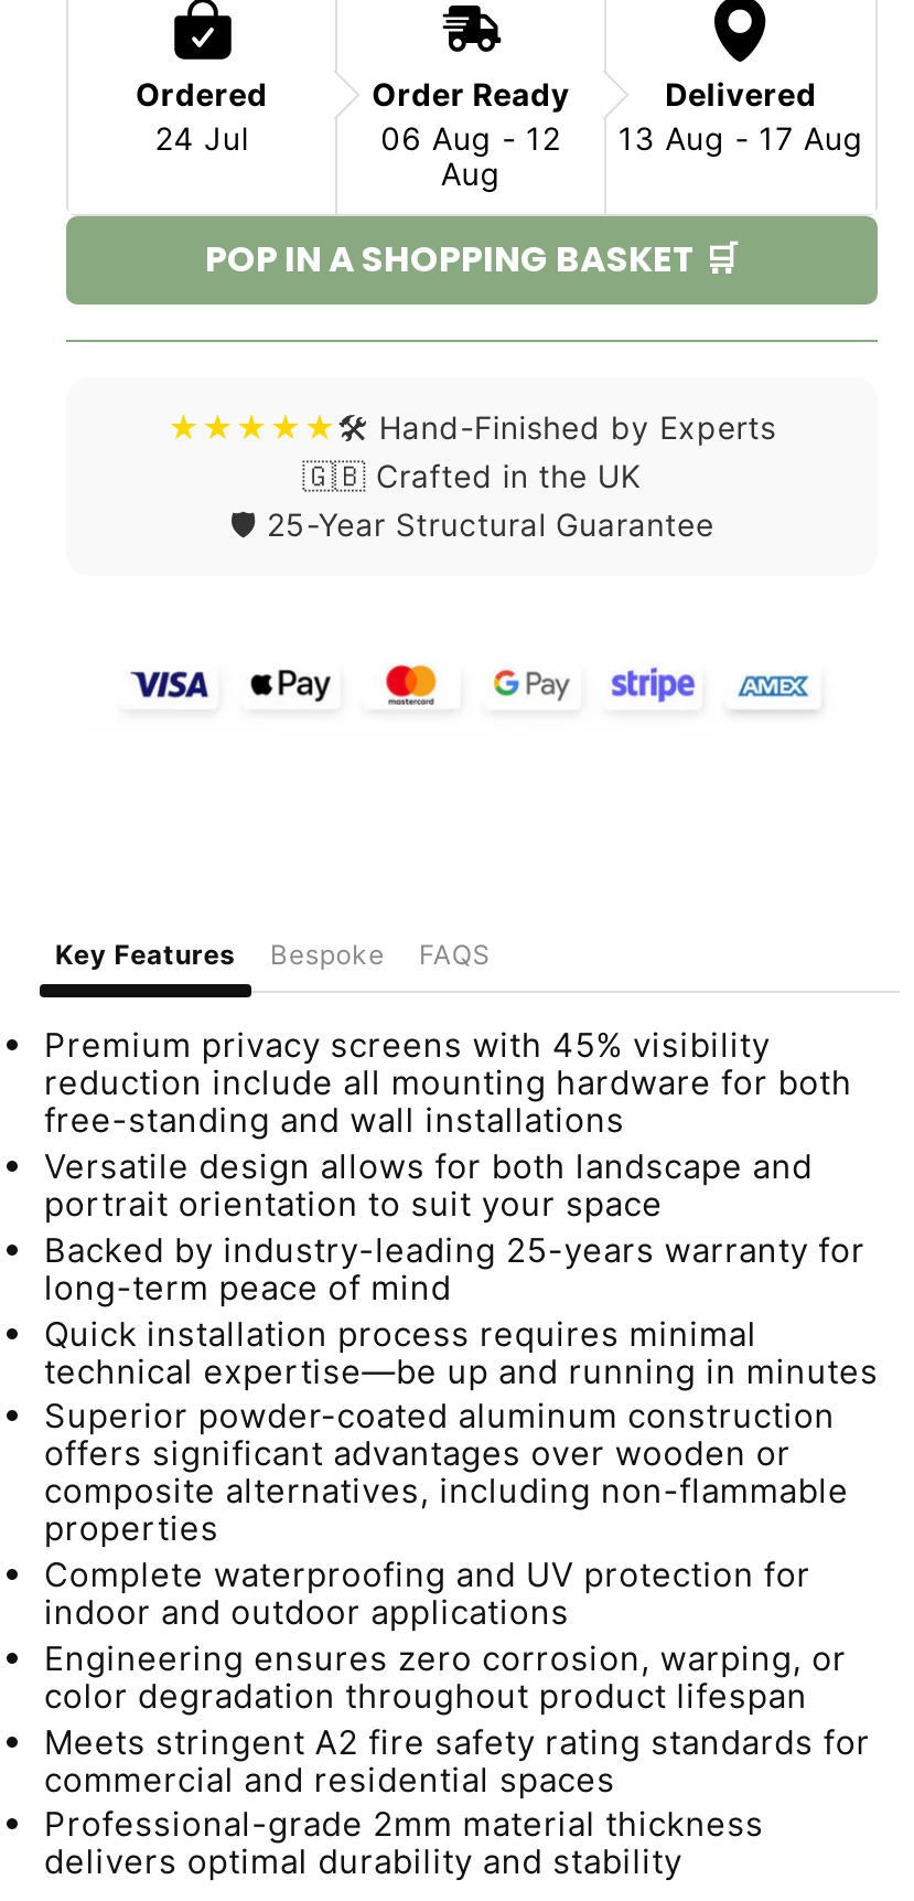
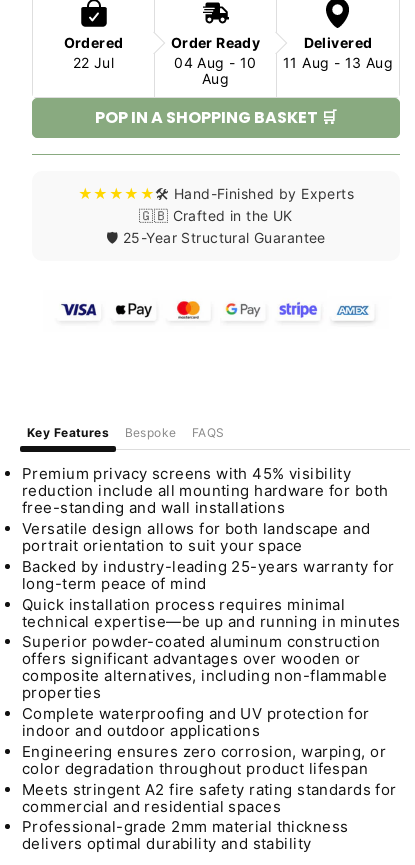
[155,120,249,157] 24 Jul -> [73,54,114,71] 22 Jul
[381,120,561,157] 06 Aug - 12 -> [174,54,257,71] 04 Aug - 10
[618,120,864,157] 13 Aug - 17 Aug -> [283,54,393,71] 11 Aug - 13 Aug

